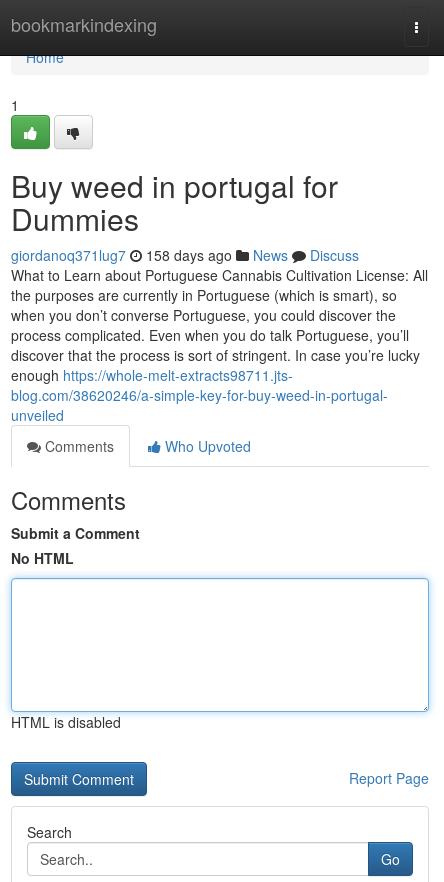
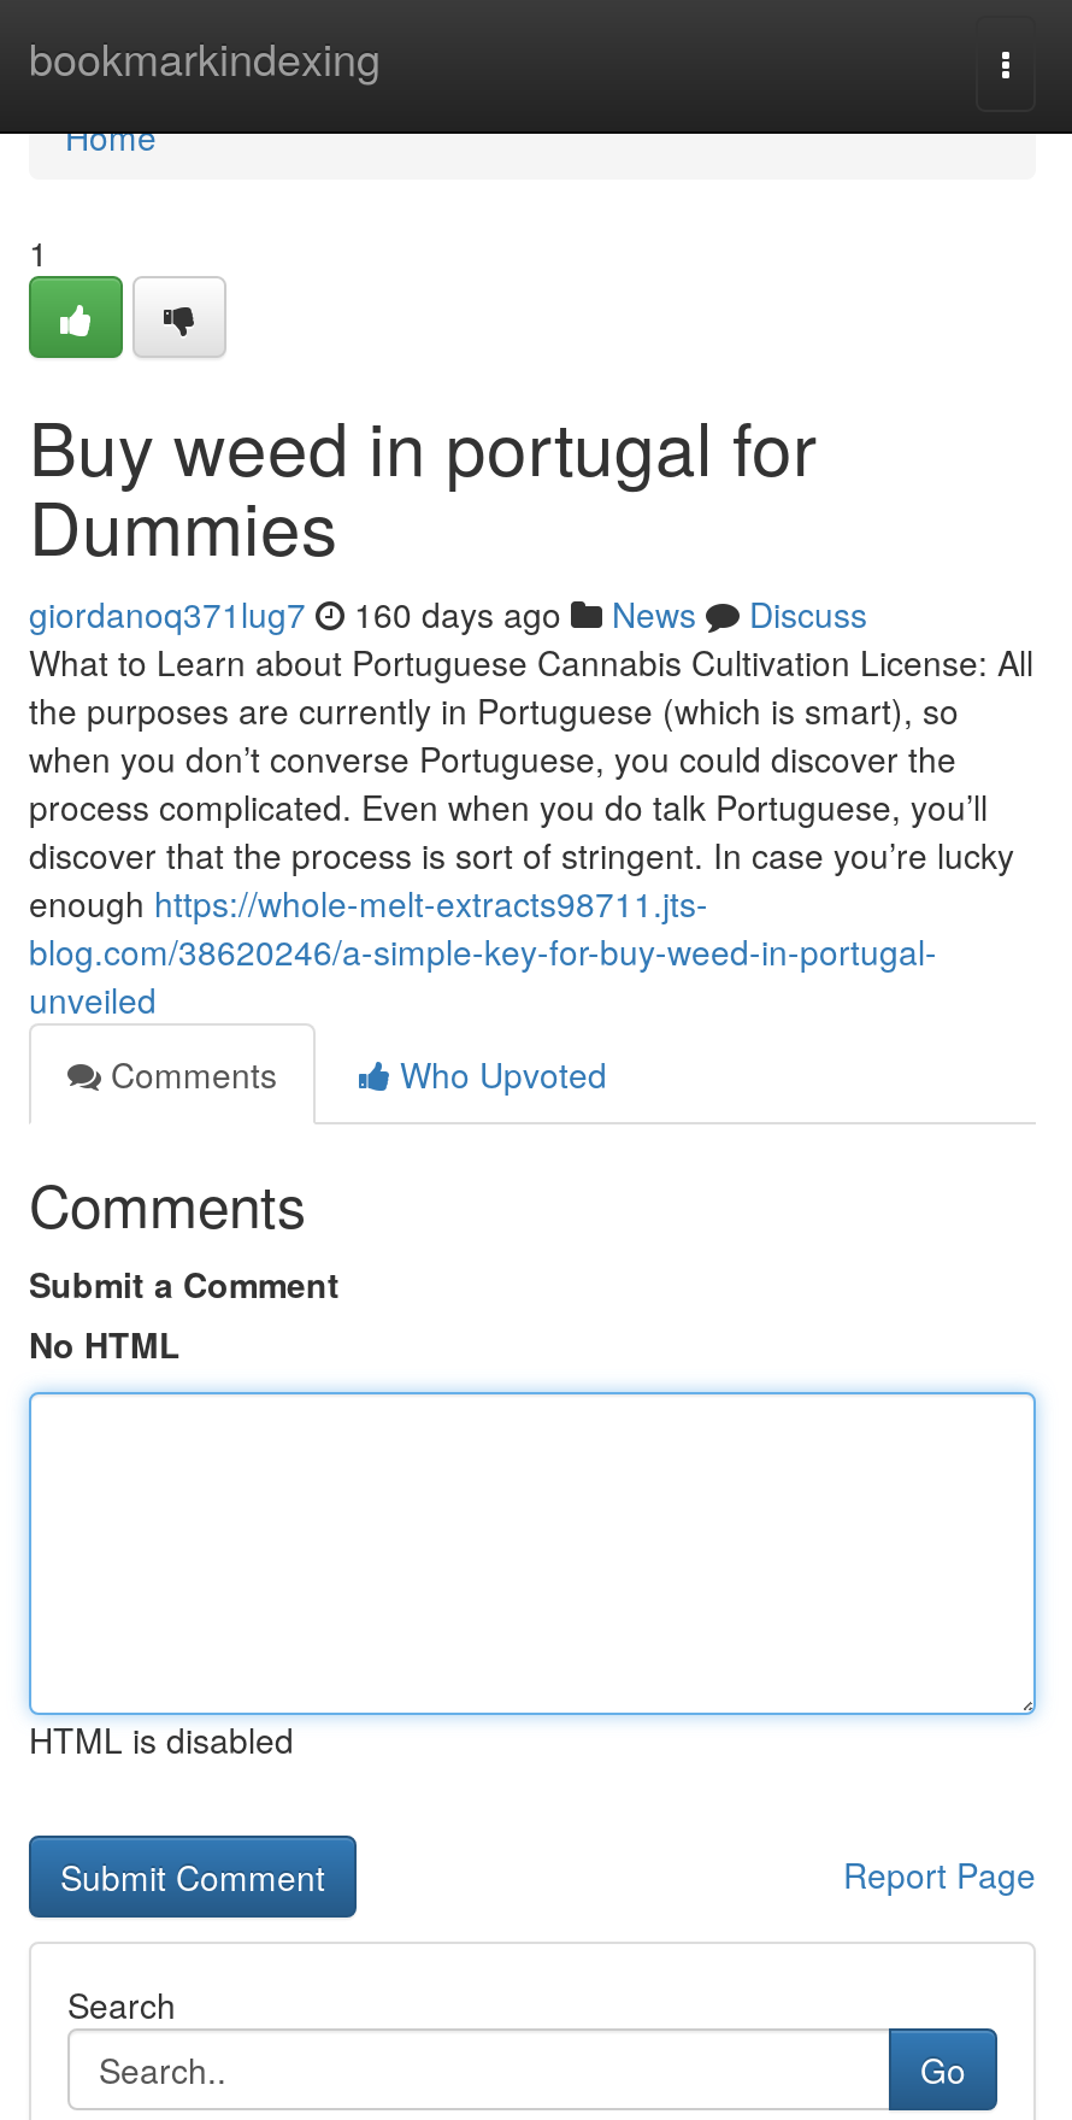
[11,245,359,265] giordanoq371lug7 158 days ago News Discuss -> [29,589,867,638] giordanoq371lug7 160 days ago News Discuss

